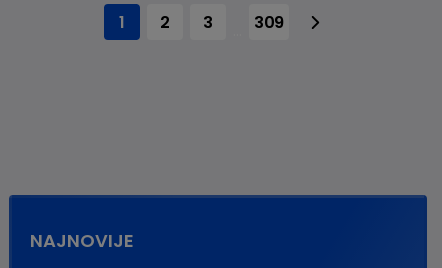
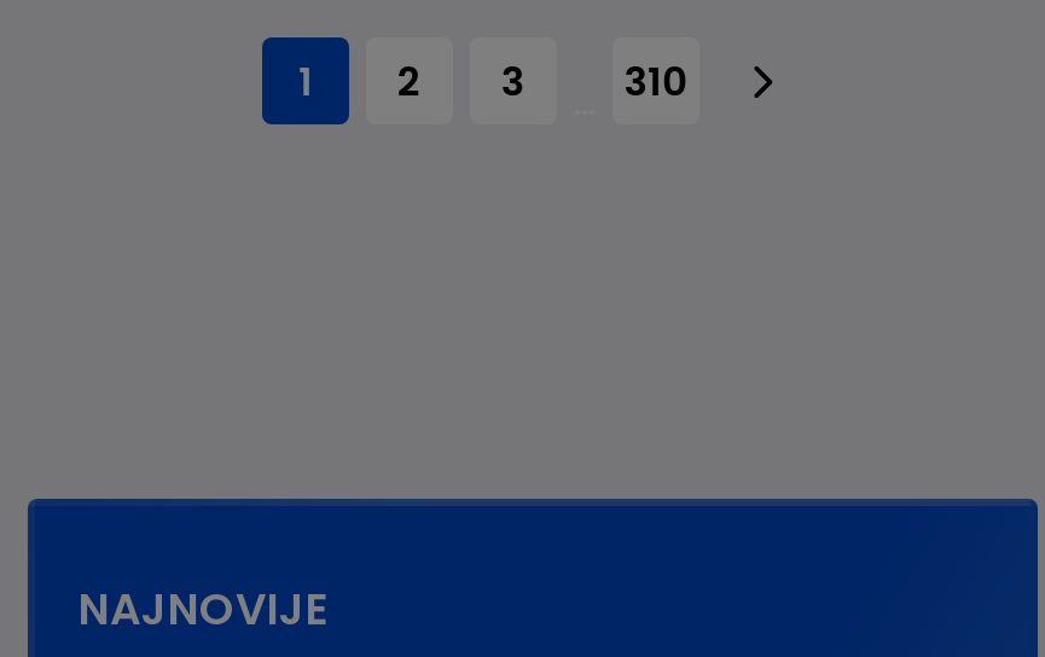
[119,11,284,42] 1 2 3 ... 309 -> [299,53,687,129] 1 2 3 ... 310

